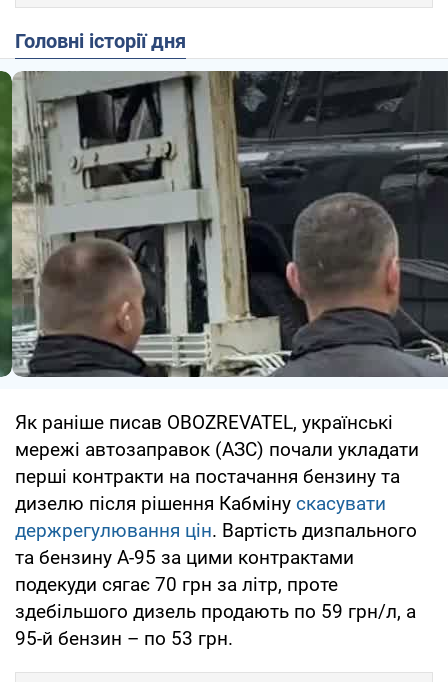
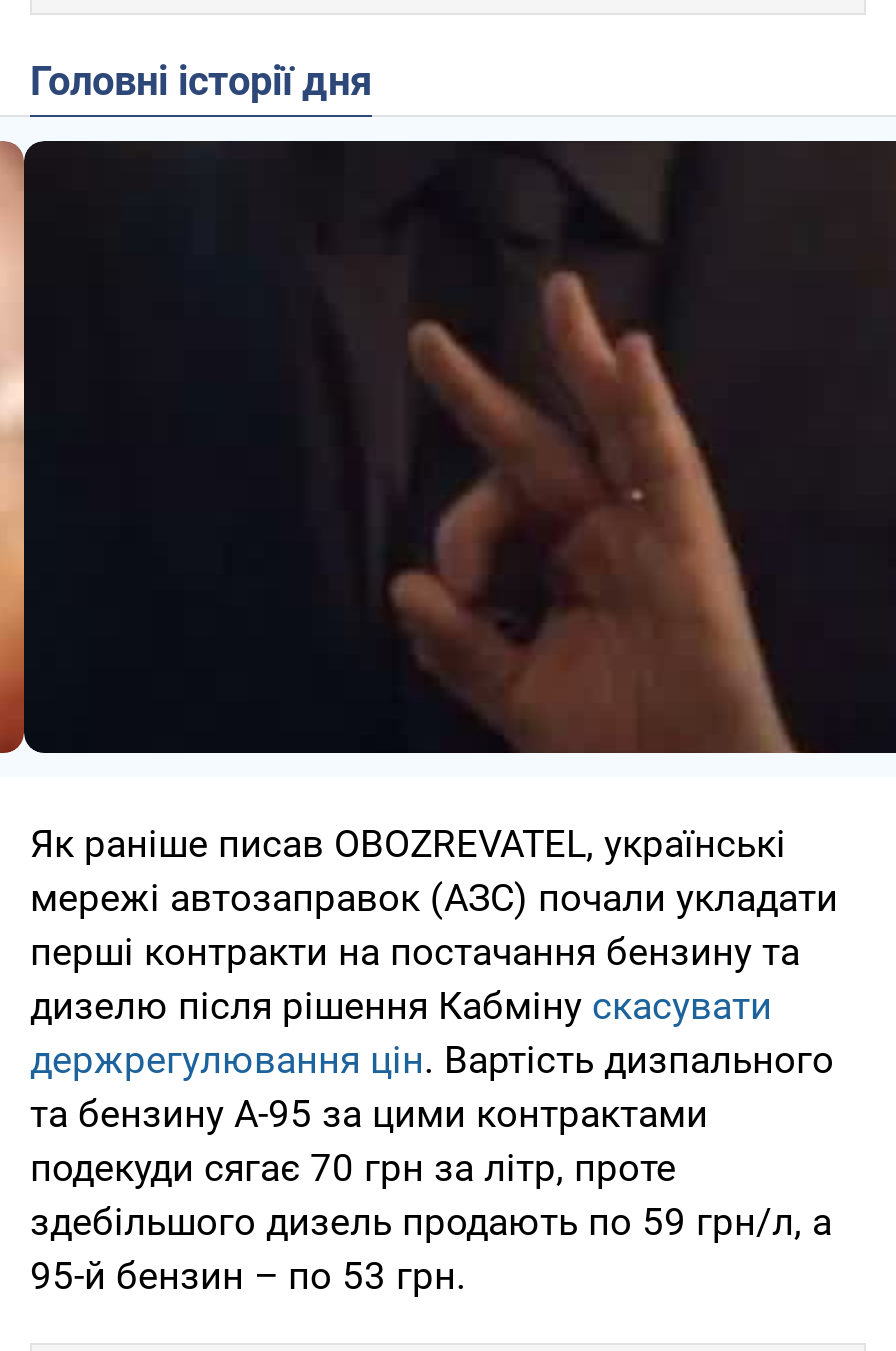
[3,70,445,378] [image] -> [6,139,890,755] [image]

